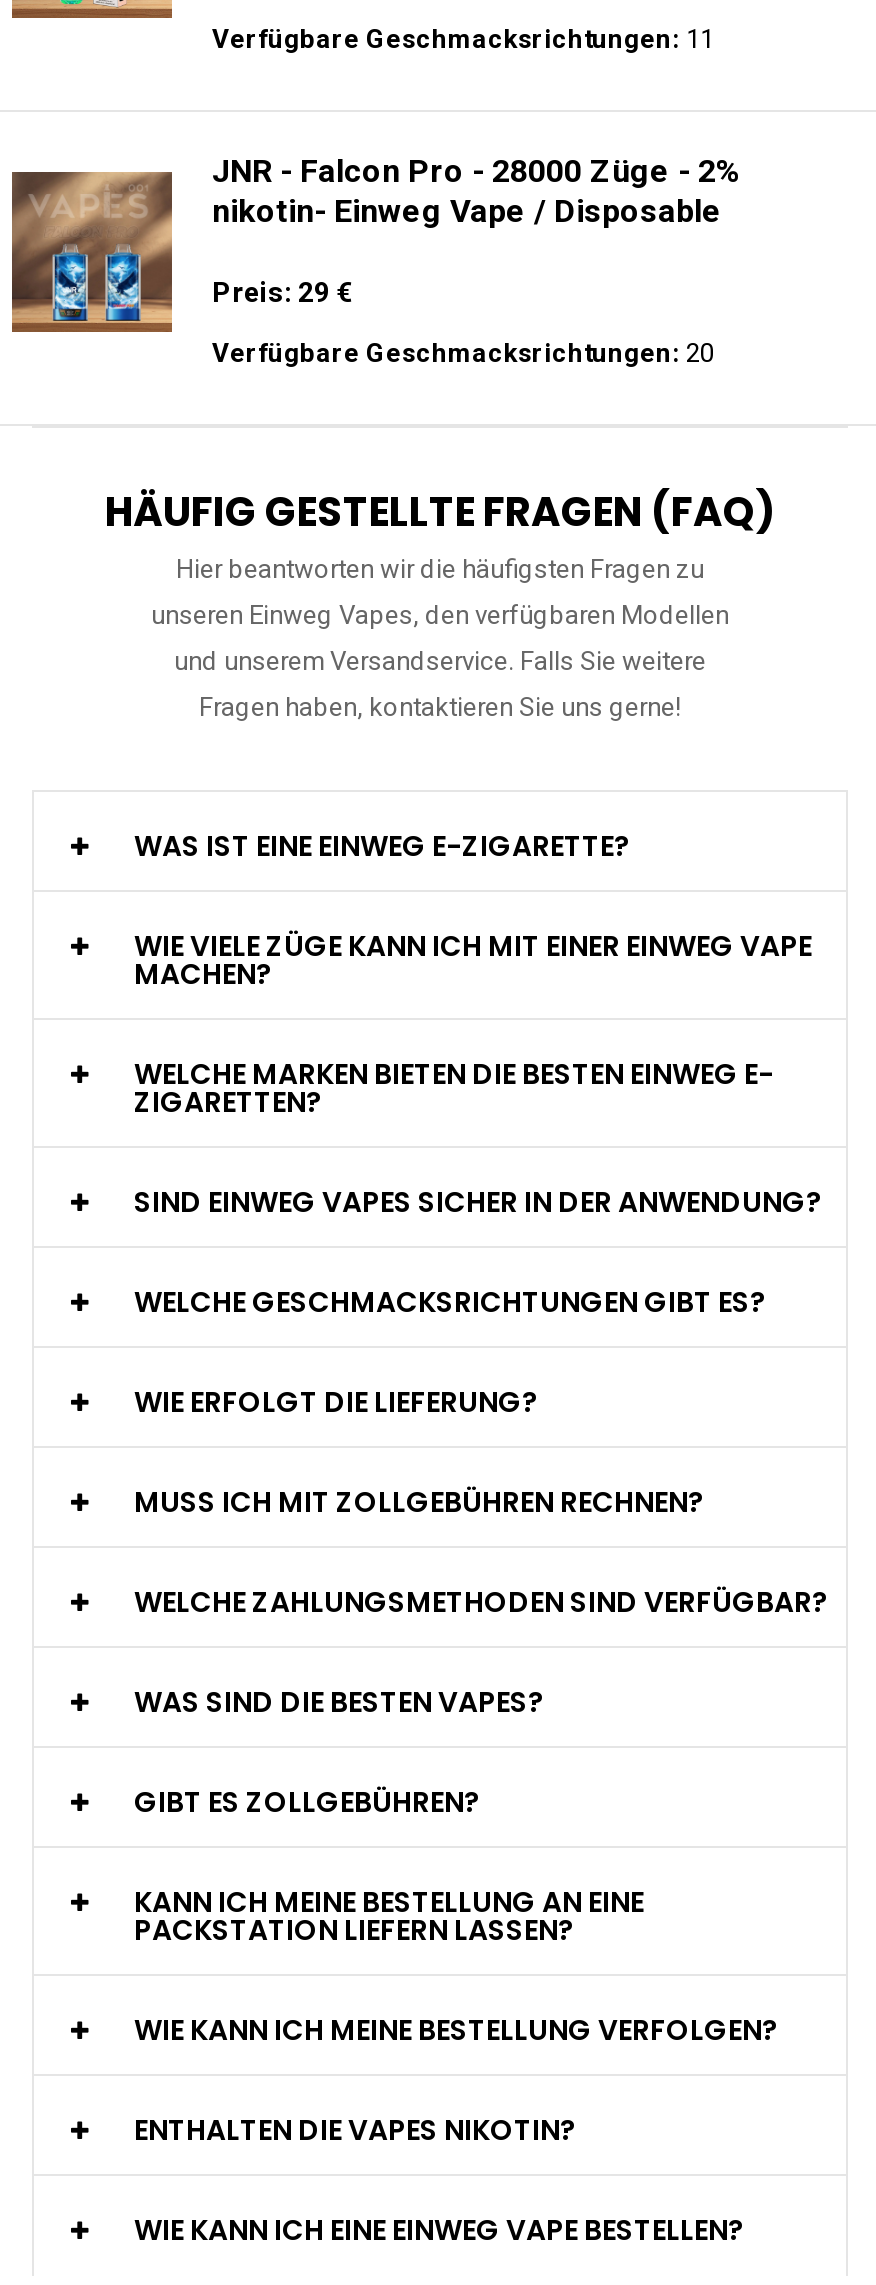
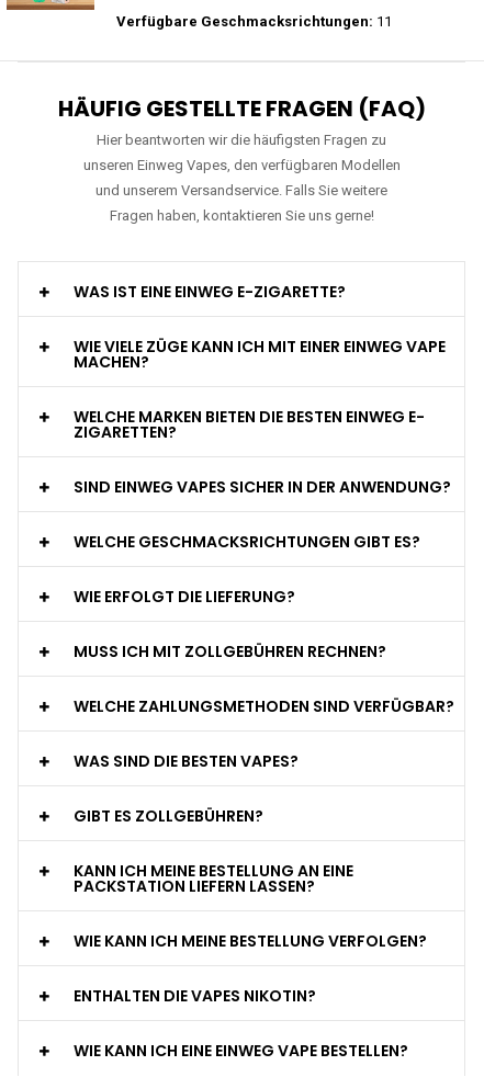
[10,152,742,368] [image] | JNR - Falcon Pro - 28000 Züge - 2% | nikotin- Einweg Vape / Disposable | Preis: 29 € | Verfügbare Geschmacksrichtungen: 20 -> none

